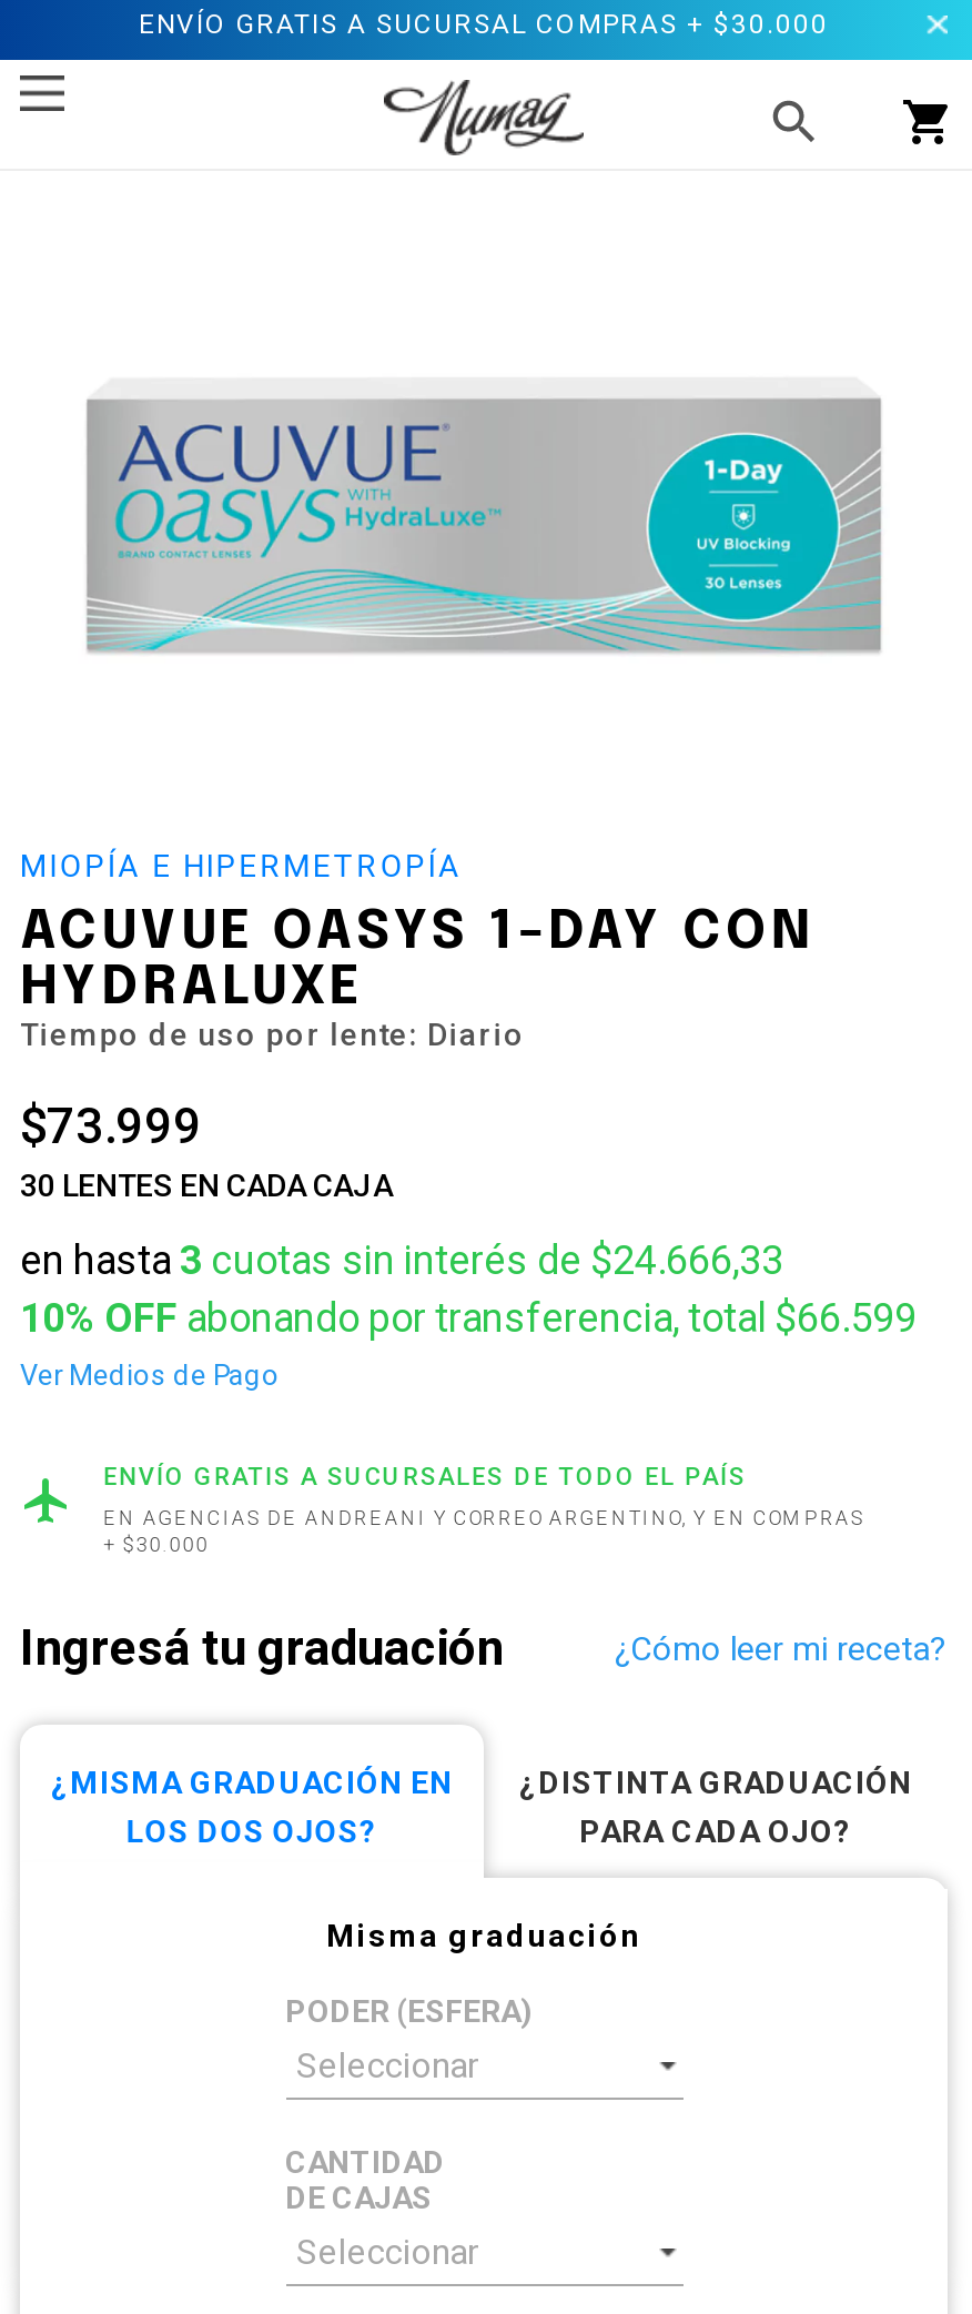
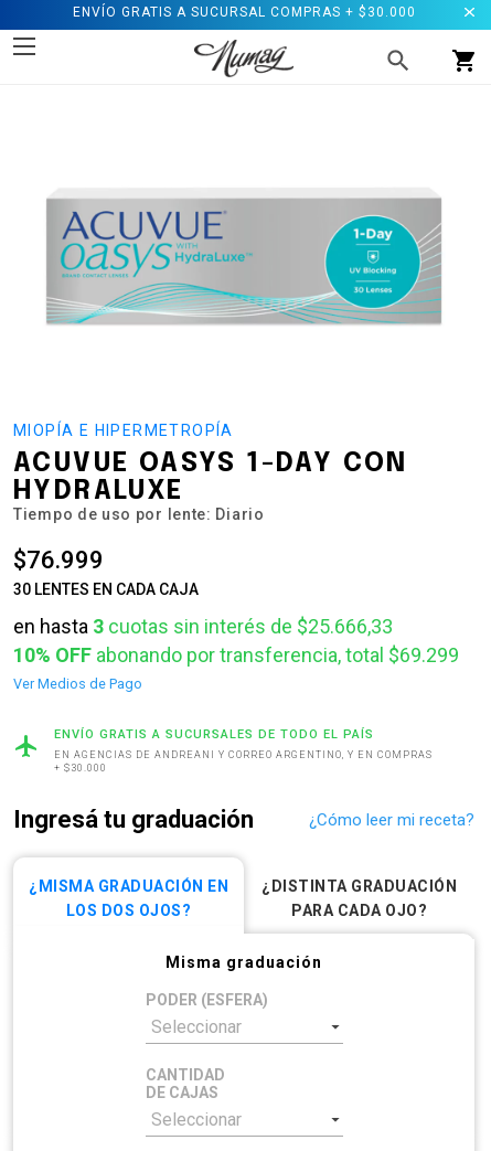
[20,1099,202,1154] $73.999 -> [13,546,104,574] $76.999
[20,1236,783,1283] en hasta 3 cuotas sin interés de $24.666,33 -> [13,615,393,638] en hasta 3 cuotas sin interés de $25.666,33
[20,1294,917,1341] 10% OFF abonando por transferencia, total $66.599 -> [13,643,459,667] 10% OFF abonando por transferencia, total $69.299

